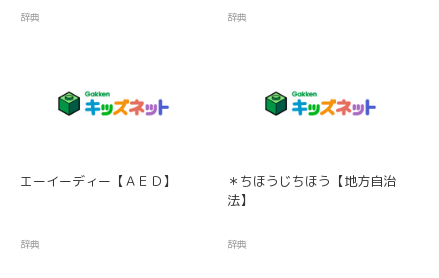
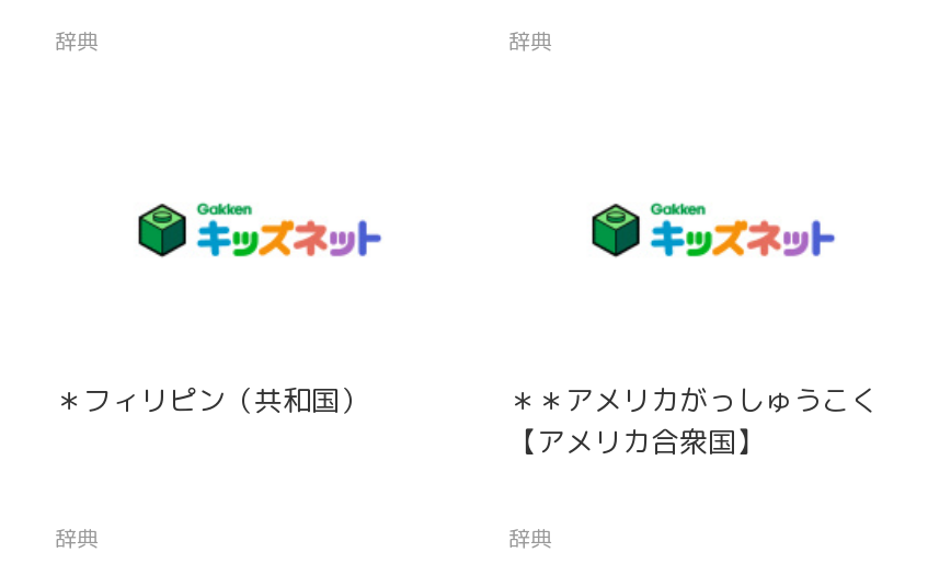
[20,172,176,190] エーイーディー【ＡＥＤ】 -> [55,380,368,420] ＊フィリピン（共和国）
[227,172,396,209] ＊ちほうじちほう【地方自治 | 法】 -> [508,380,879,461] ＊＊アメリカがっしゅうこく | 【アメリカ合衆国】

